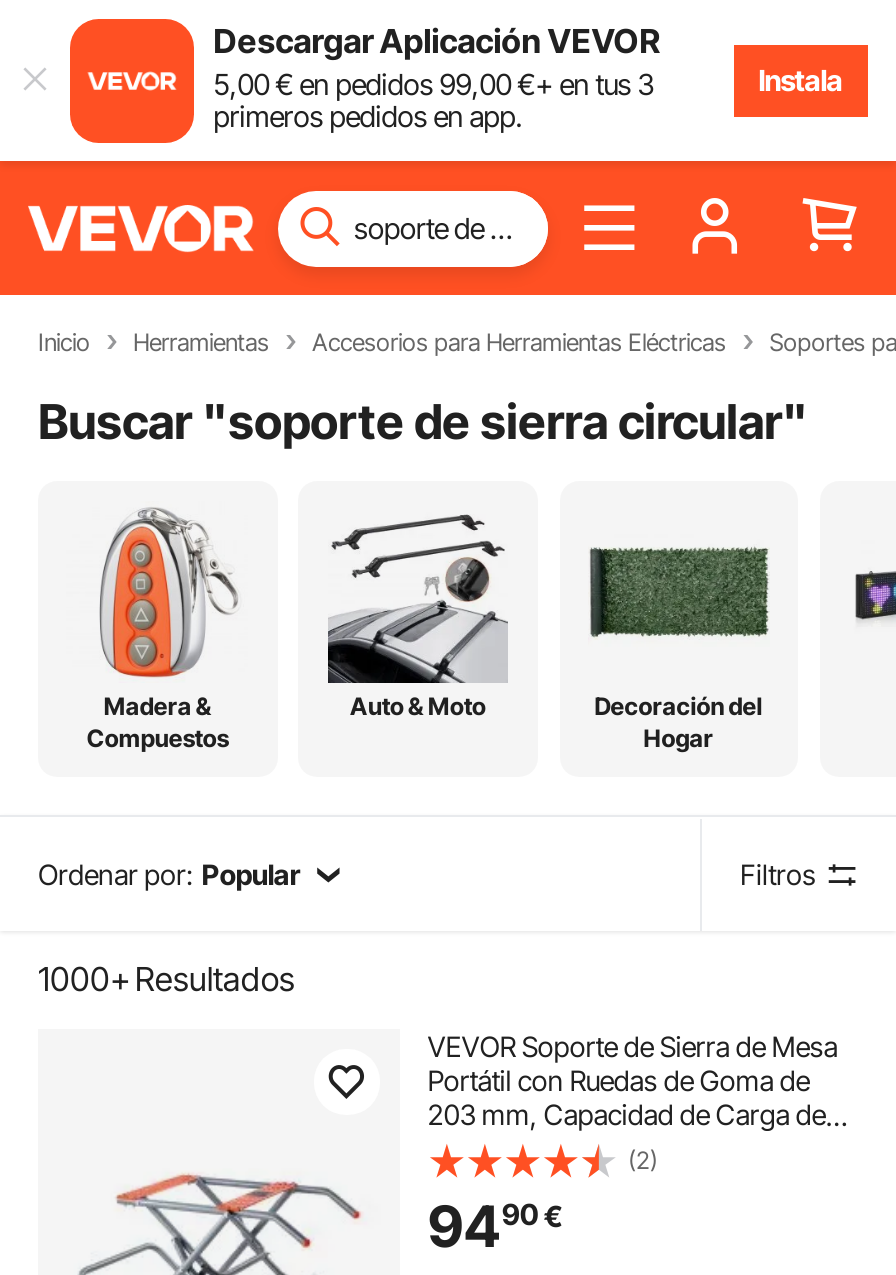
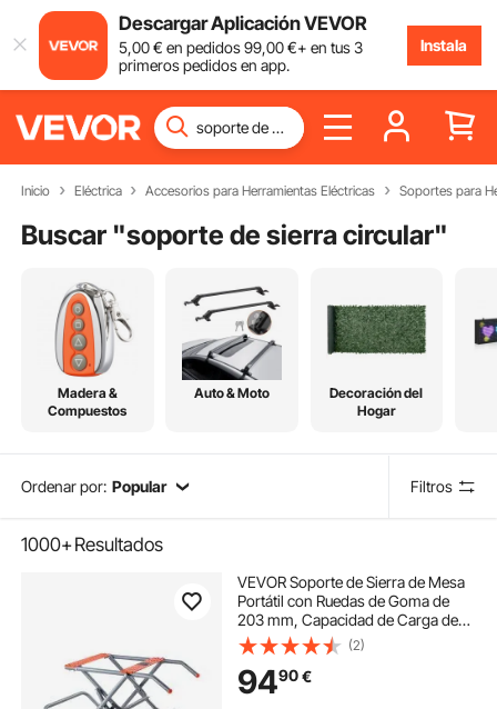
[133,327,269,357] Herramientas -> [74,182,122,199] Eléctrica

